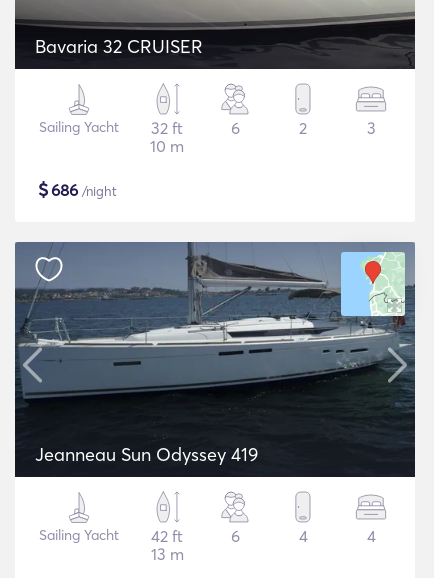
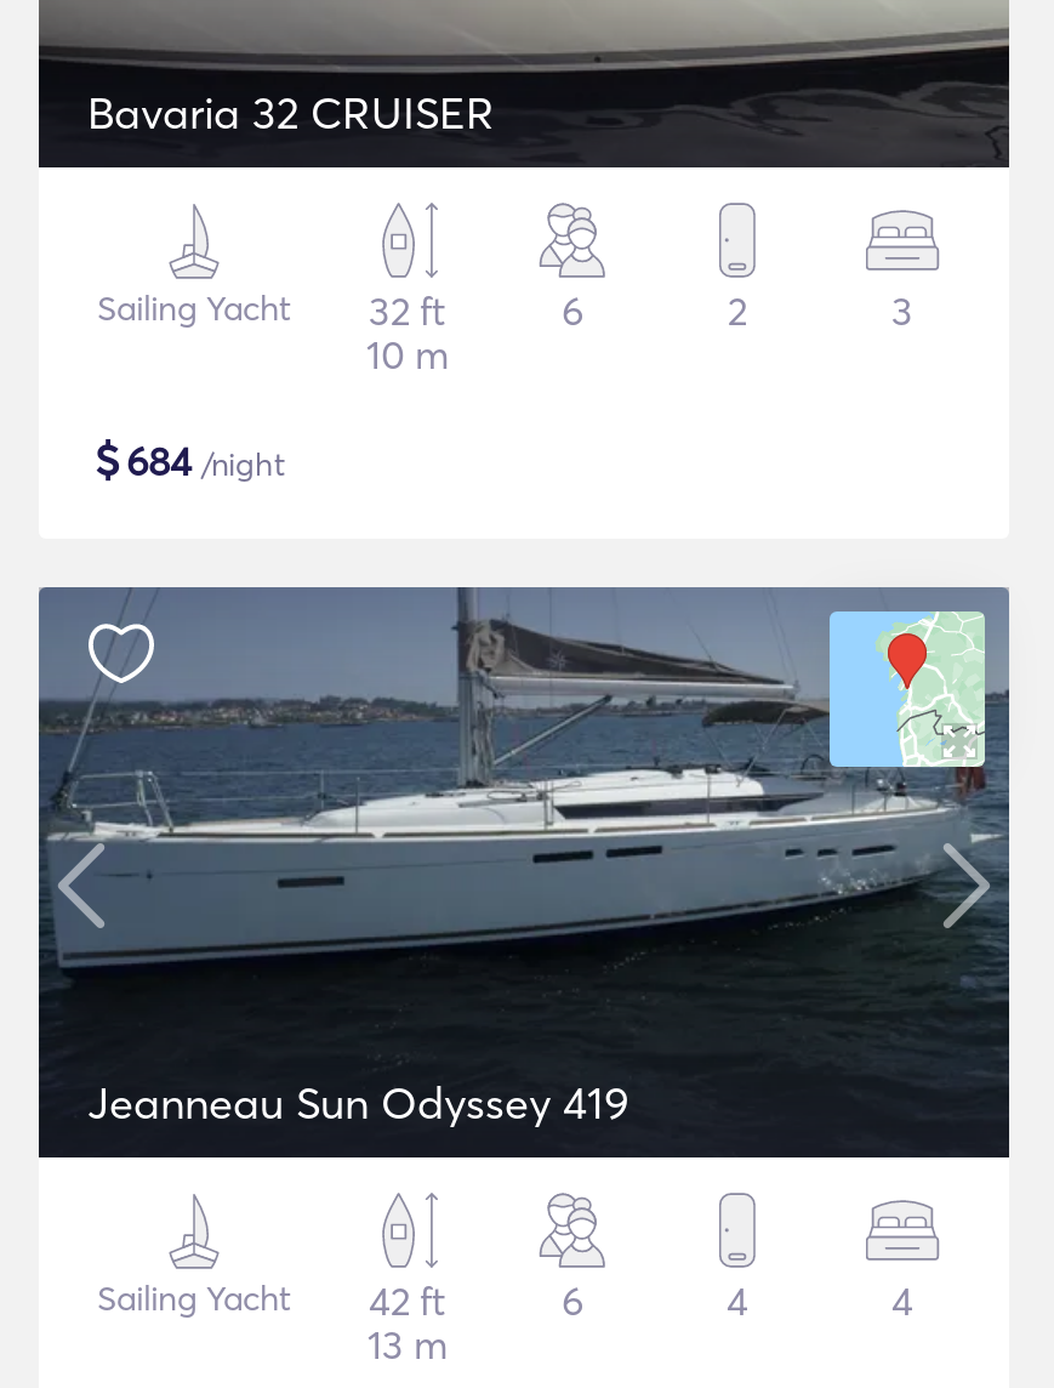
[38,178,117,201] $686 /night -> [95,432,286,488] $684 /night

